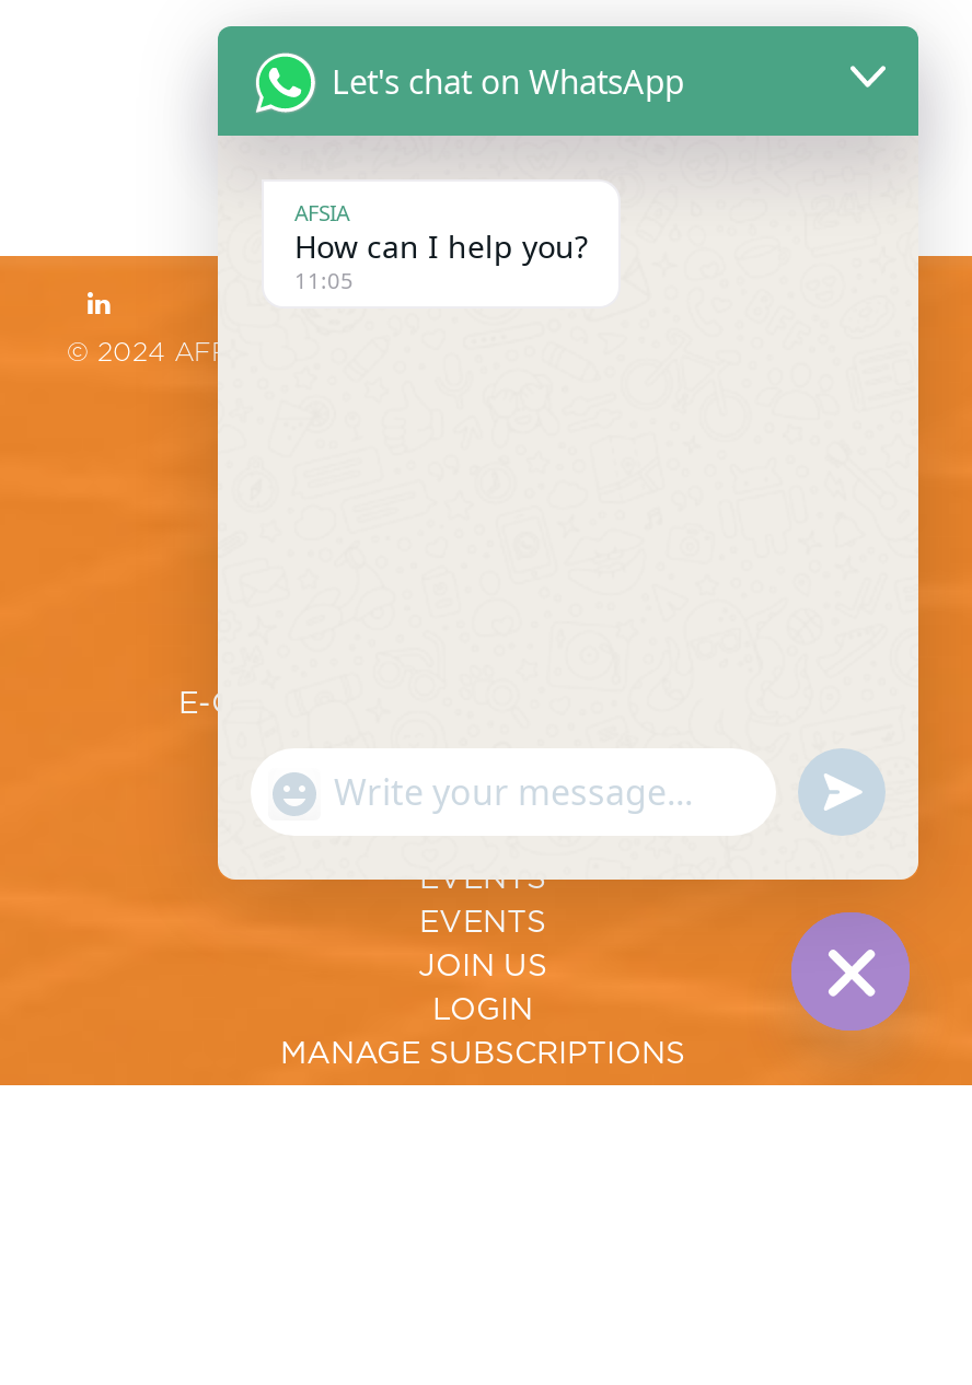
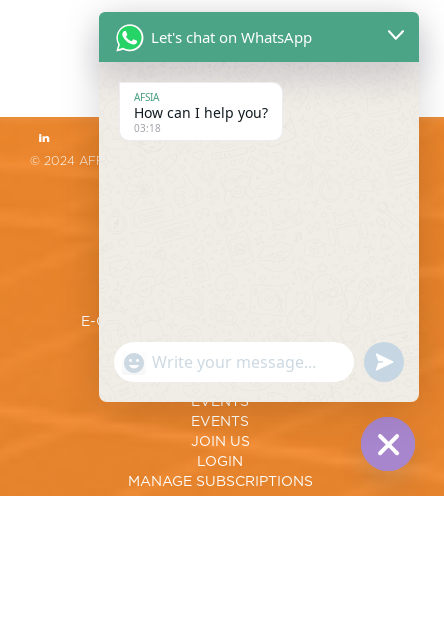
[294,265,354,295] 11:05 -> [134,121,161,135] 03:18

